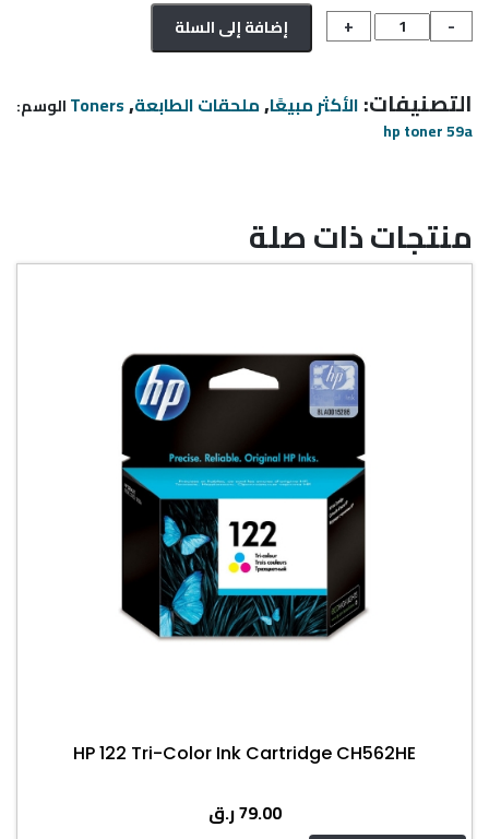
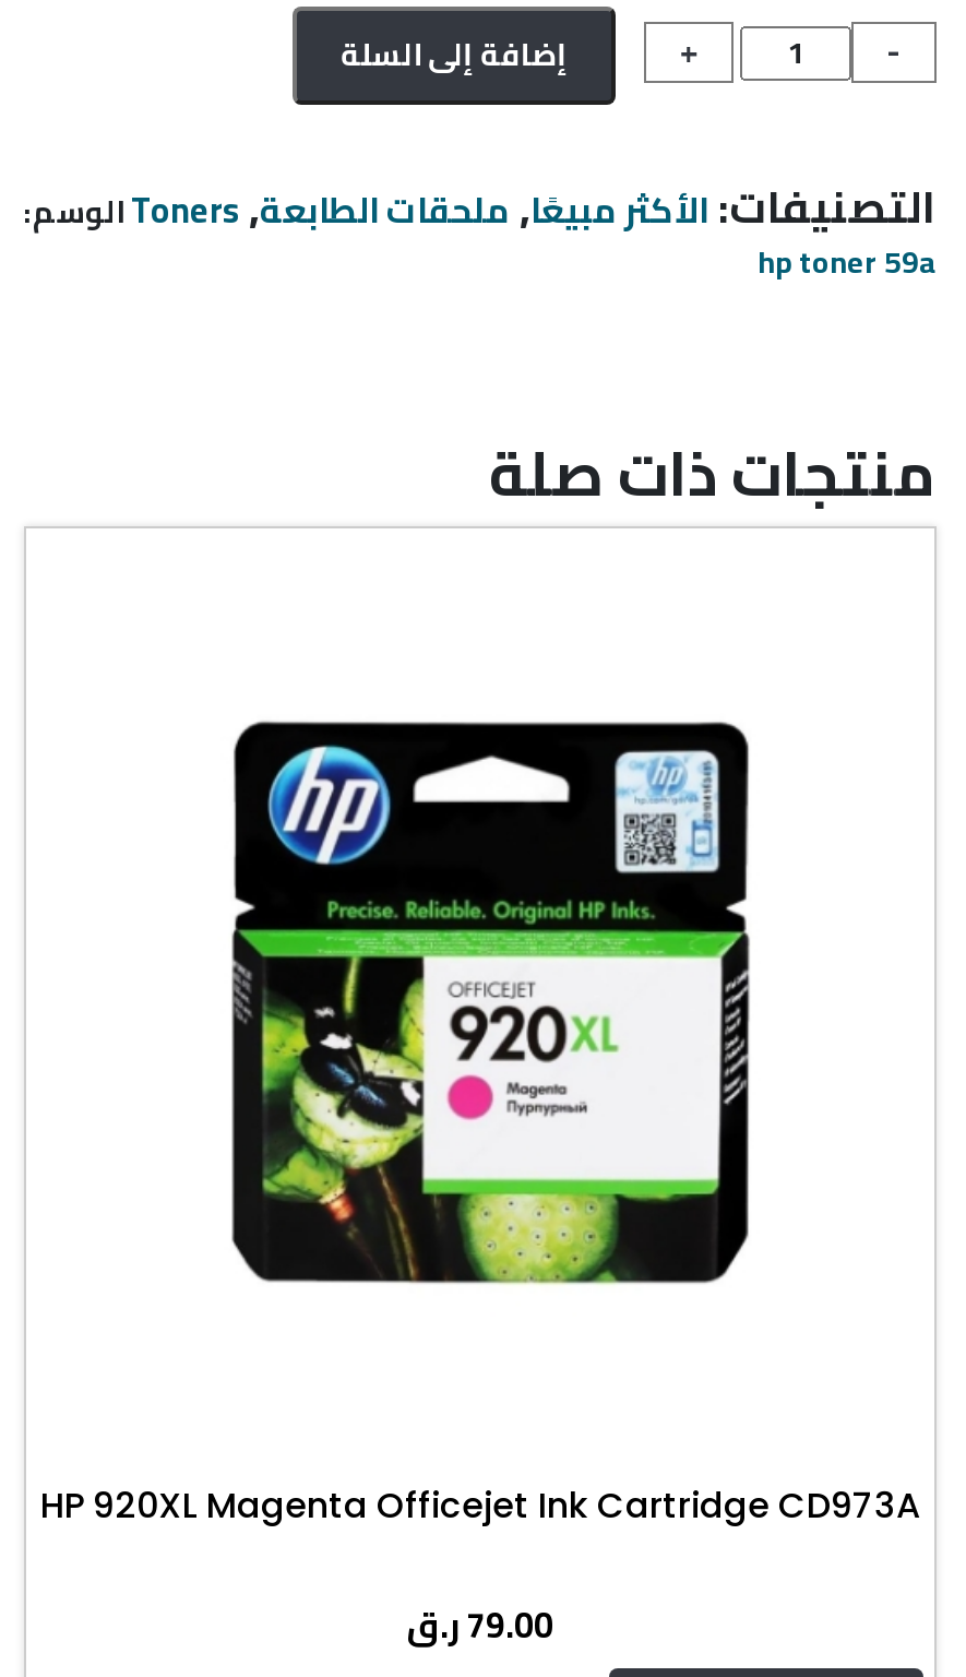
[120,353,379,642] [image] -> [229,707,751,1286] [image]
[73,741,416,766] HP 122 Tri-Color Ink Cartridge CH562HE -> [40,1480,920,1531] HP 920XL Magenta Officejet Ink Cartridge CD973A

